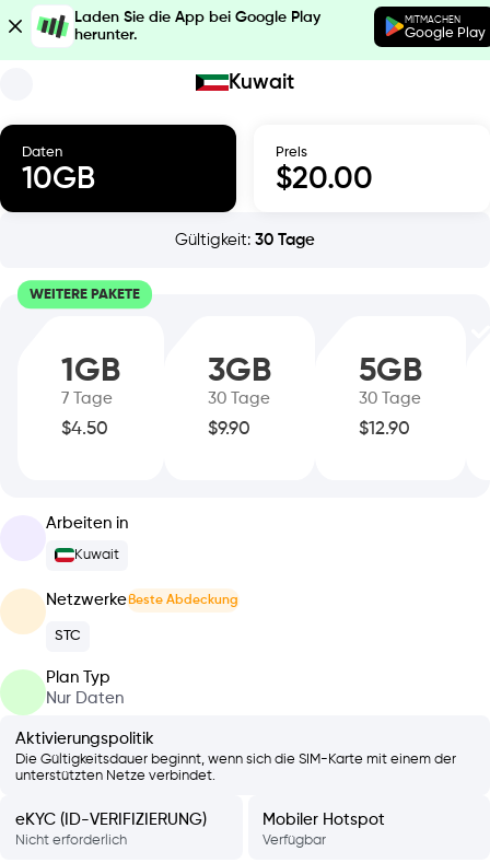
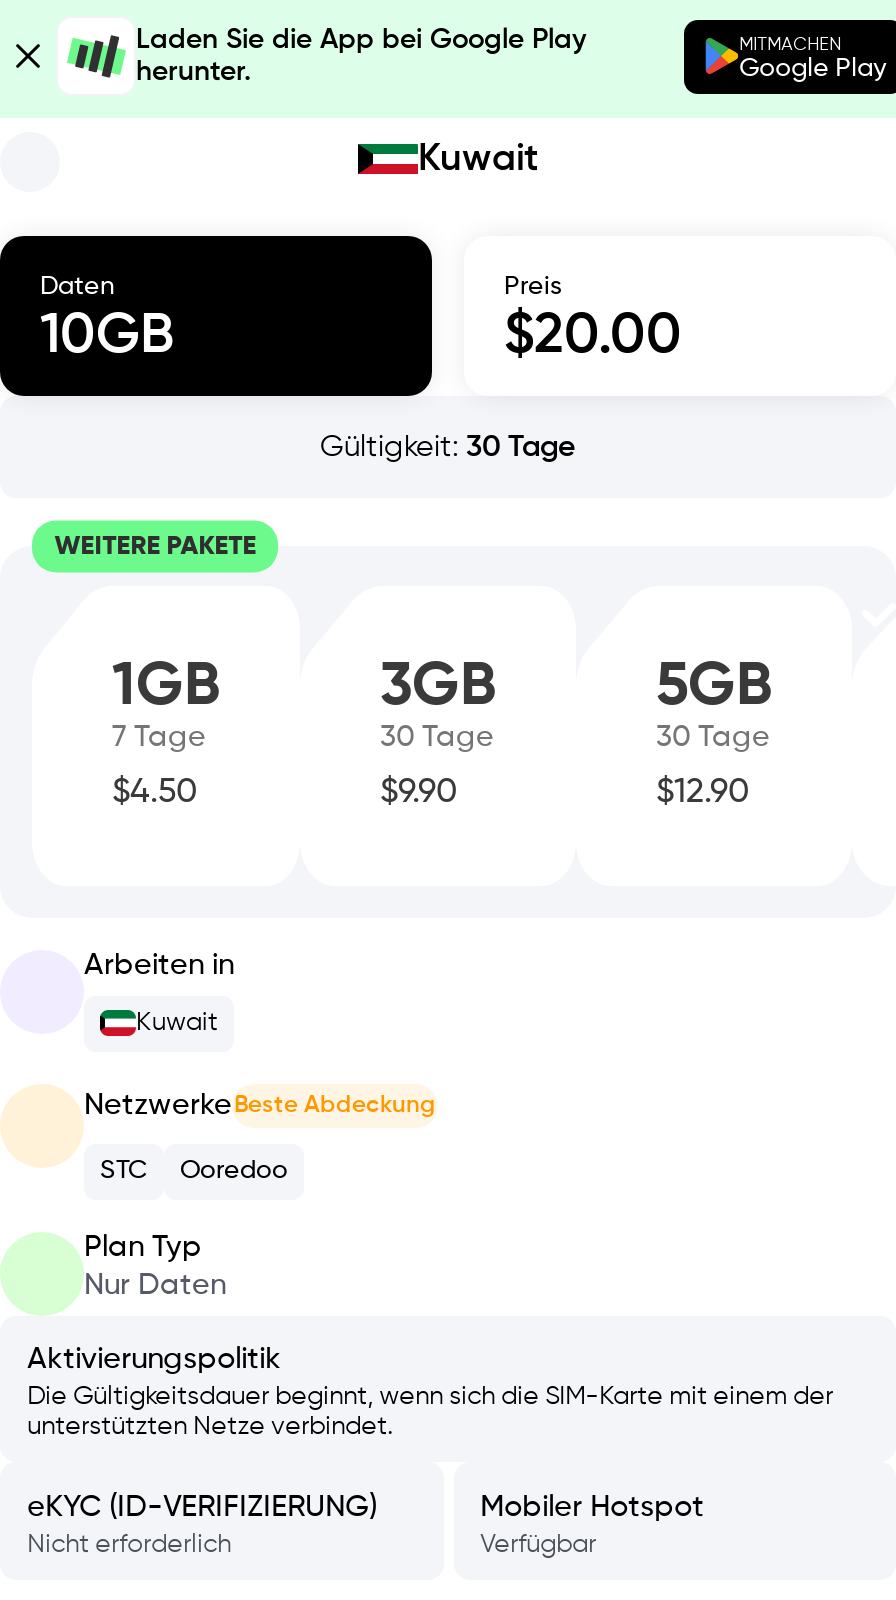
none -> [180,1158,288,1184] Ooredoo

